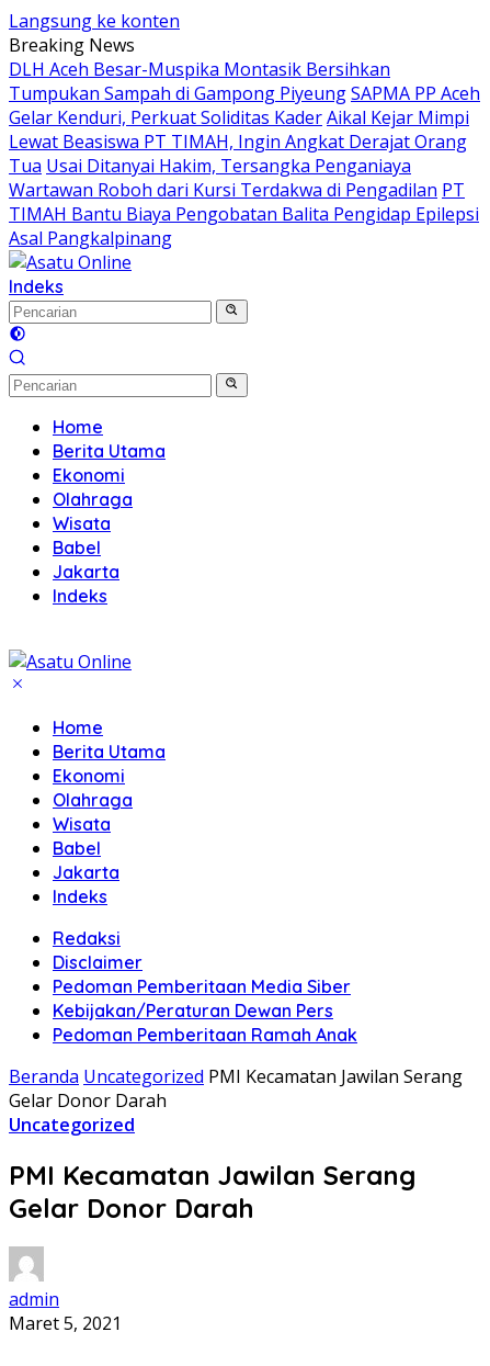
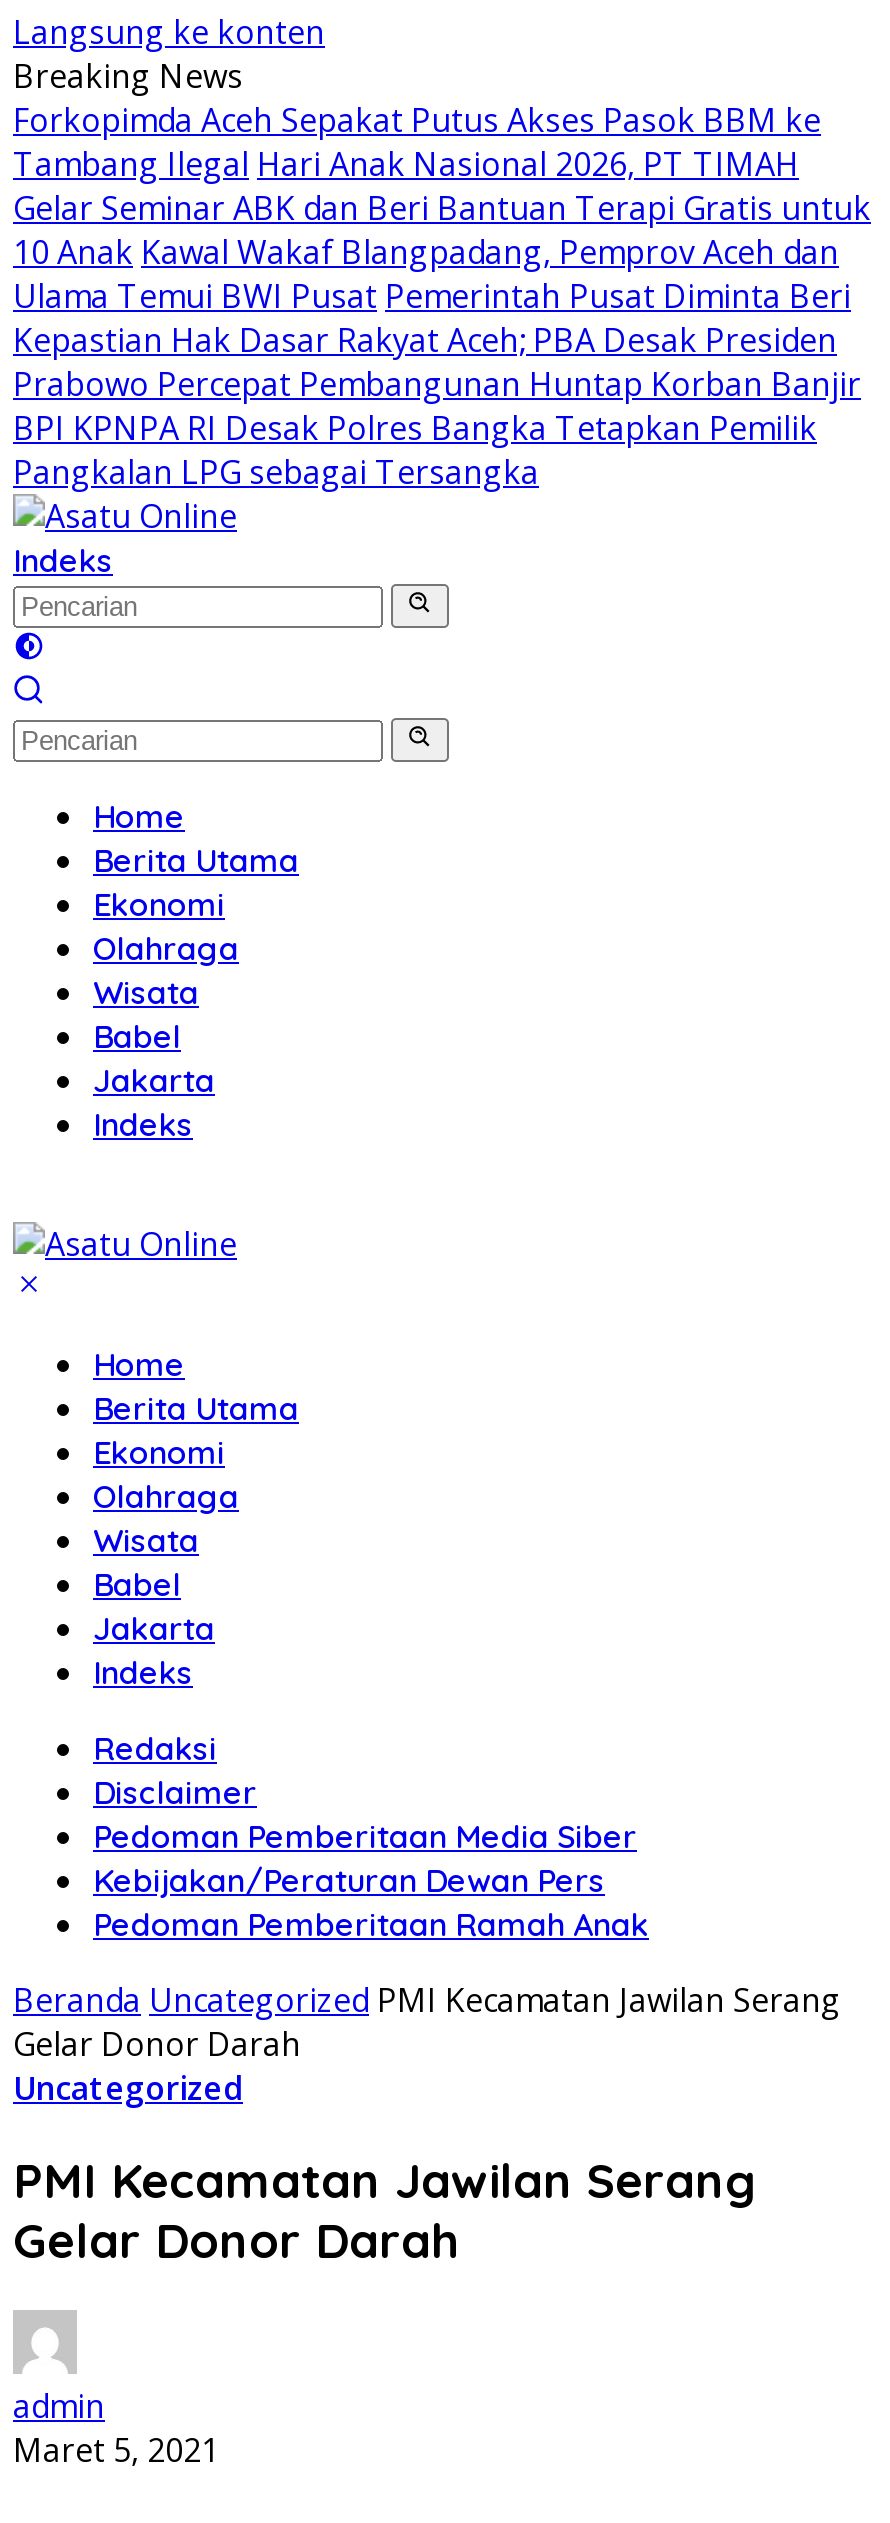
[9,57,480,250] DLH Aceh Besar-Muspika Montasik Bersihkan | Tumpukan Sampah di Gampong Piyeung SAPMA PP Aceh | Gelar Kenduri, Perkuat Soliditas Kader Aikal Kejar Mimpi | Lewat Beasiswa PT TIMAH, Ingin Angkat Derajat Orang | Tua Usai Ditanyai Hakim, Tersangka Penganiaya | Wartawan Roboh dari Kursi Terdakwa di Pengadilan PT | TIMAH Bantu Biaya Pengobatan Balita Pengidap Epilepsi | Asal Pangkalpinang -> [13,98,871,494] Forkopimda Aceh Sepakat Putus Akses Pasok BBM ke | Tambang Ilegal Hari Anak Nasional 2026, PT TIMAH | Gelar Seminar ABK dan Beri Bantuan Terapi Gratis untuk | 10 Anak Kawal Wakaf Blangpadang, Pemprov Aceh dan | Ulama Temui BWI Pusat Pemerintah Pusat Diminta Beri | Kepastian Hak Dasar Rakyat Aceh; PBA Desak Presiden | Prabowo Percepat Pembangunan Huntap Korban Banjir | BPI KPNPA RI Desak Polres Bangka Tetapkan Pemilik | Pangkalan LPG sebagai Tersangka

